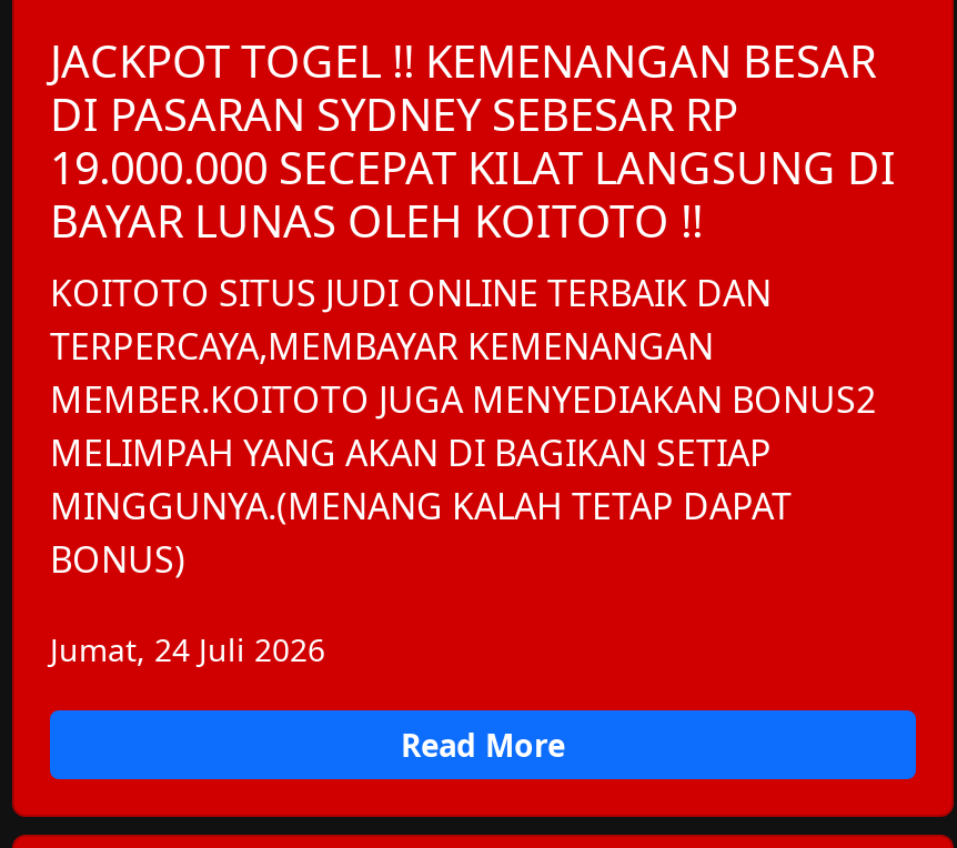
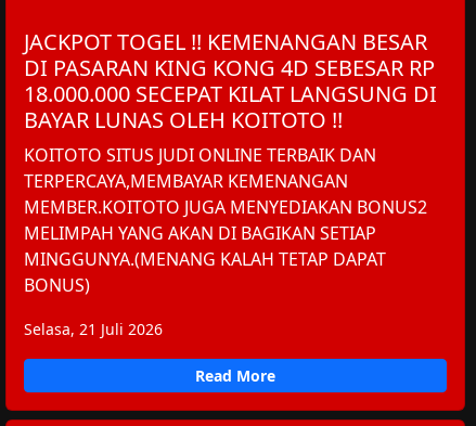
[50,84,896,197] DI PASARAN SYDNEY SEBESAR RP | 19.000.000 SECEPAT KILAT LANGSUNG DI -> [24,53,437,108] DI PASARAN KING KONG 4D SEBESAR RP | 18.000.000 SECEPAT KILAT LANGSUNG DI
[50,628,325,670] Jumat, 24 Juli 2026 -> [24,318,163,339] Selasa, 21 Juli 2026

